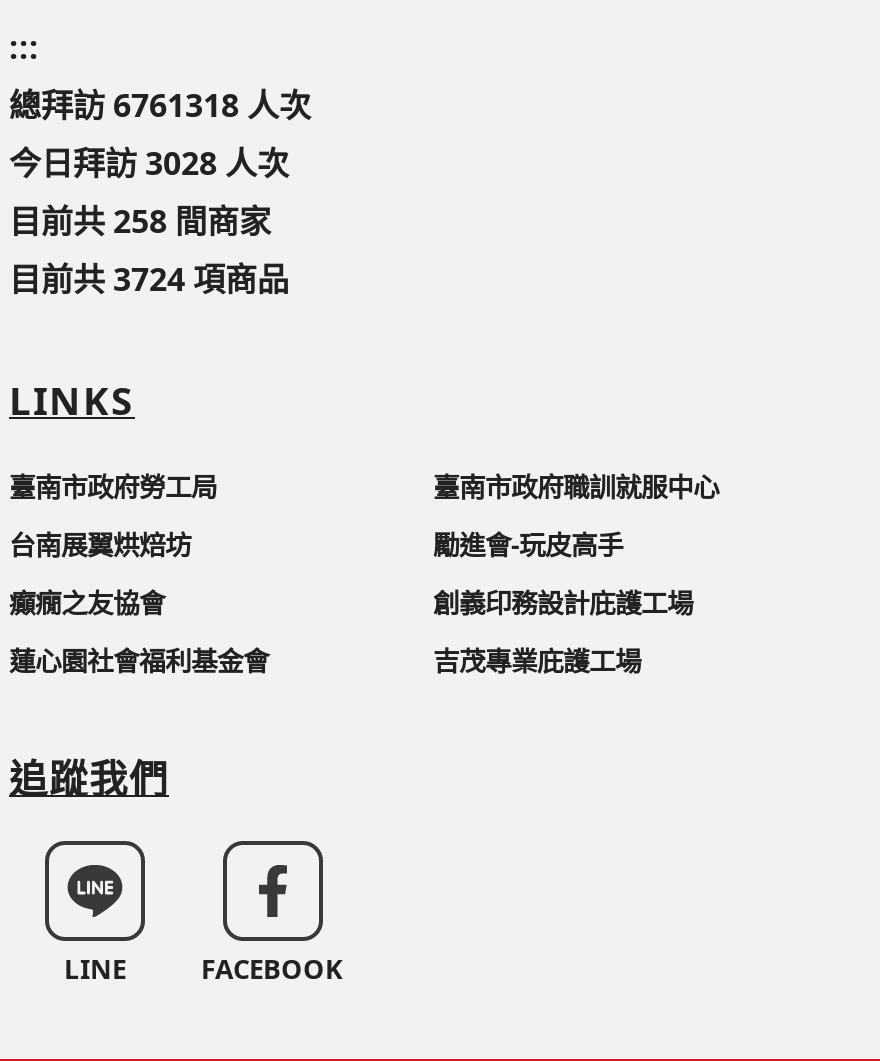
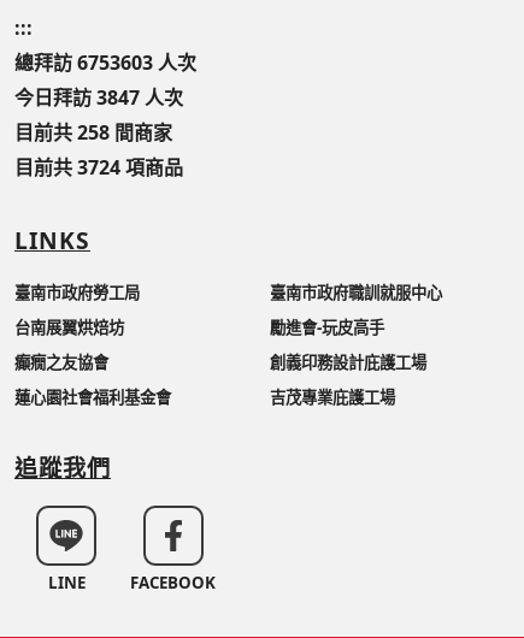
[9,84,311,128] 總拜訪 6761318 人次 -> [14,50,196,76] 總拜訪 6753603 人次
[9,142,289,186] 今日拜訪 3028 人次 -> [14,85,183,111] 今日拜訪 3847 人次

